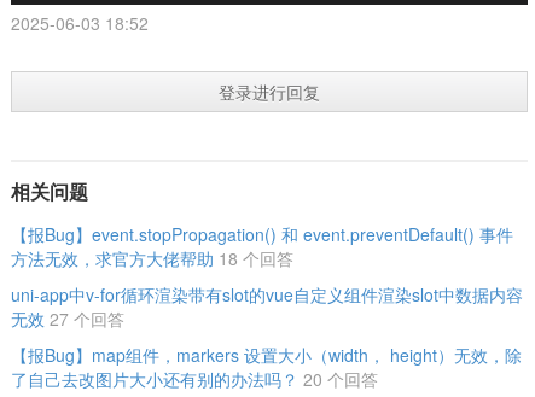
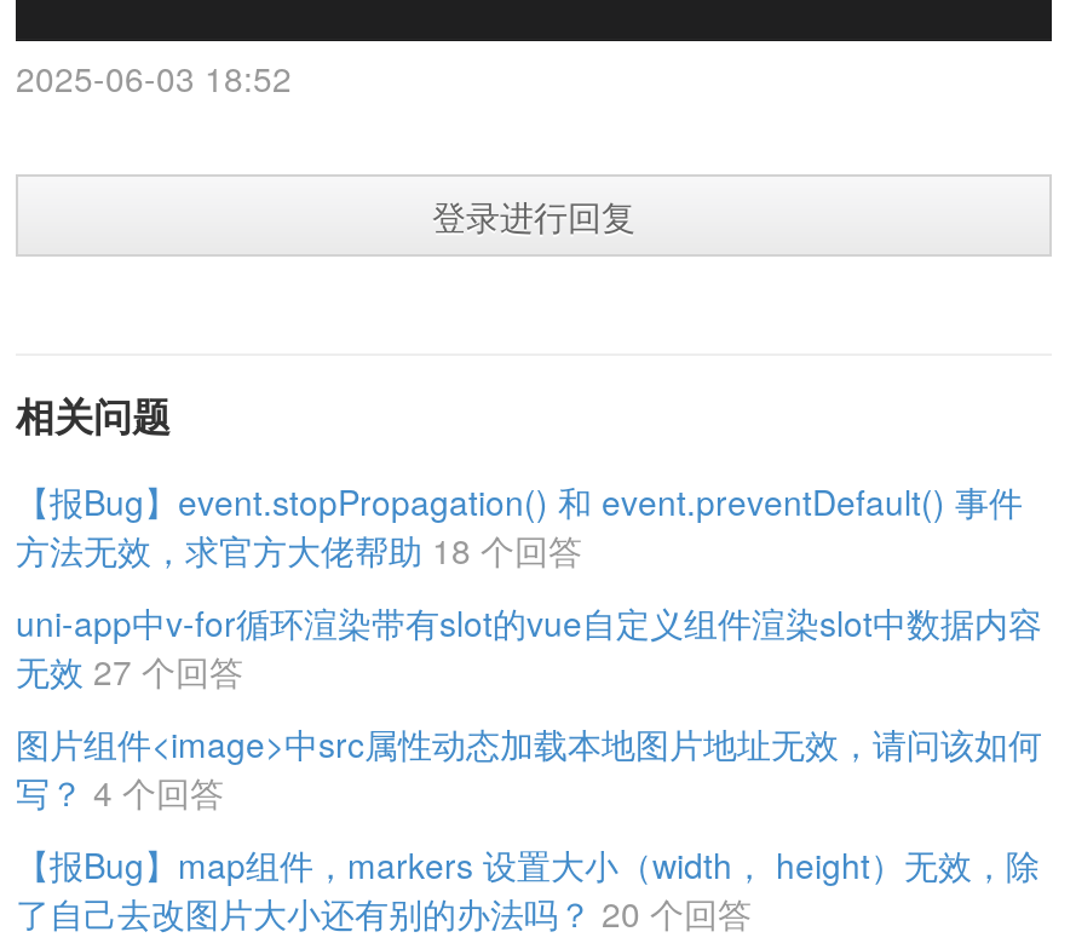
none -> [16,718,1042,815] 图片组件<image>中src属性动态加载本地图片地址无效，请问该如何 | 写？ 4 个回答

